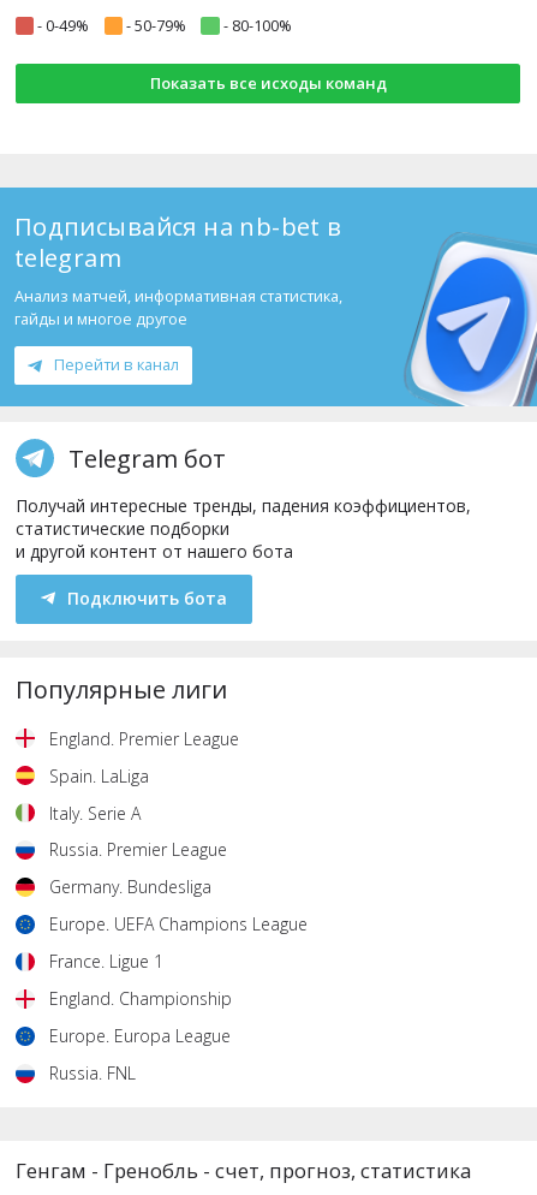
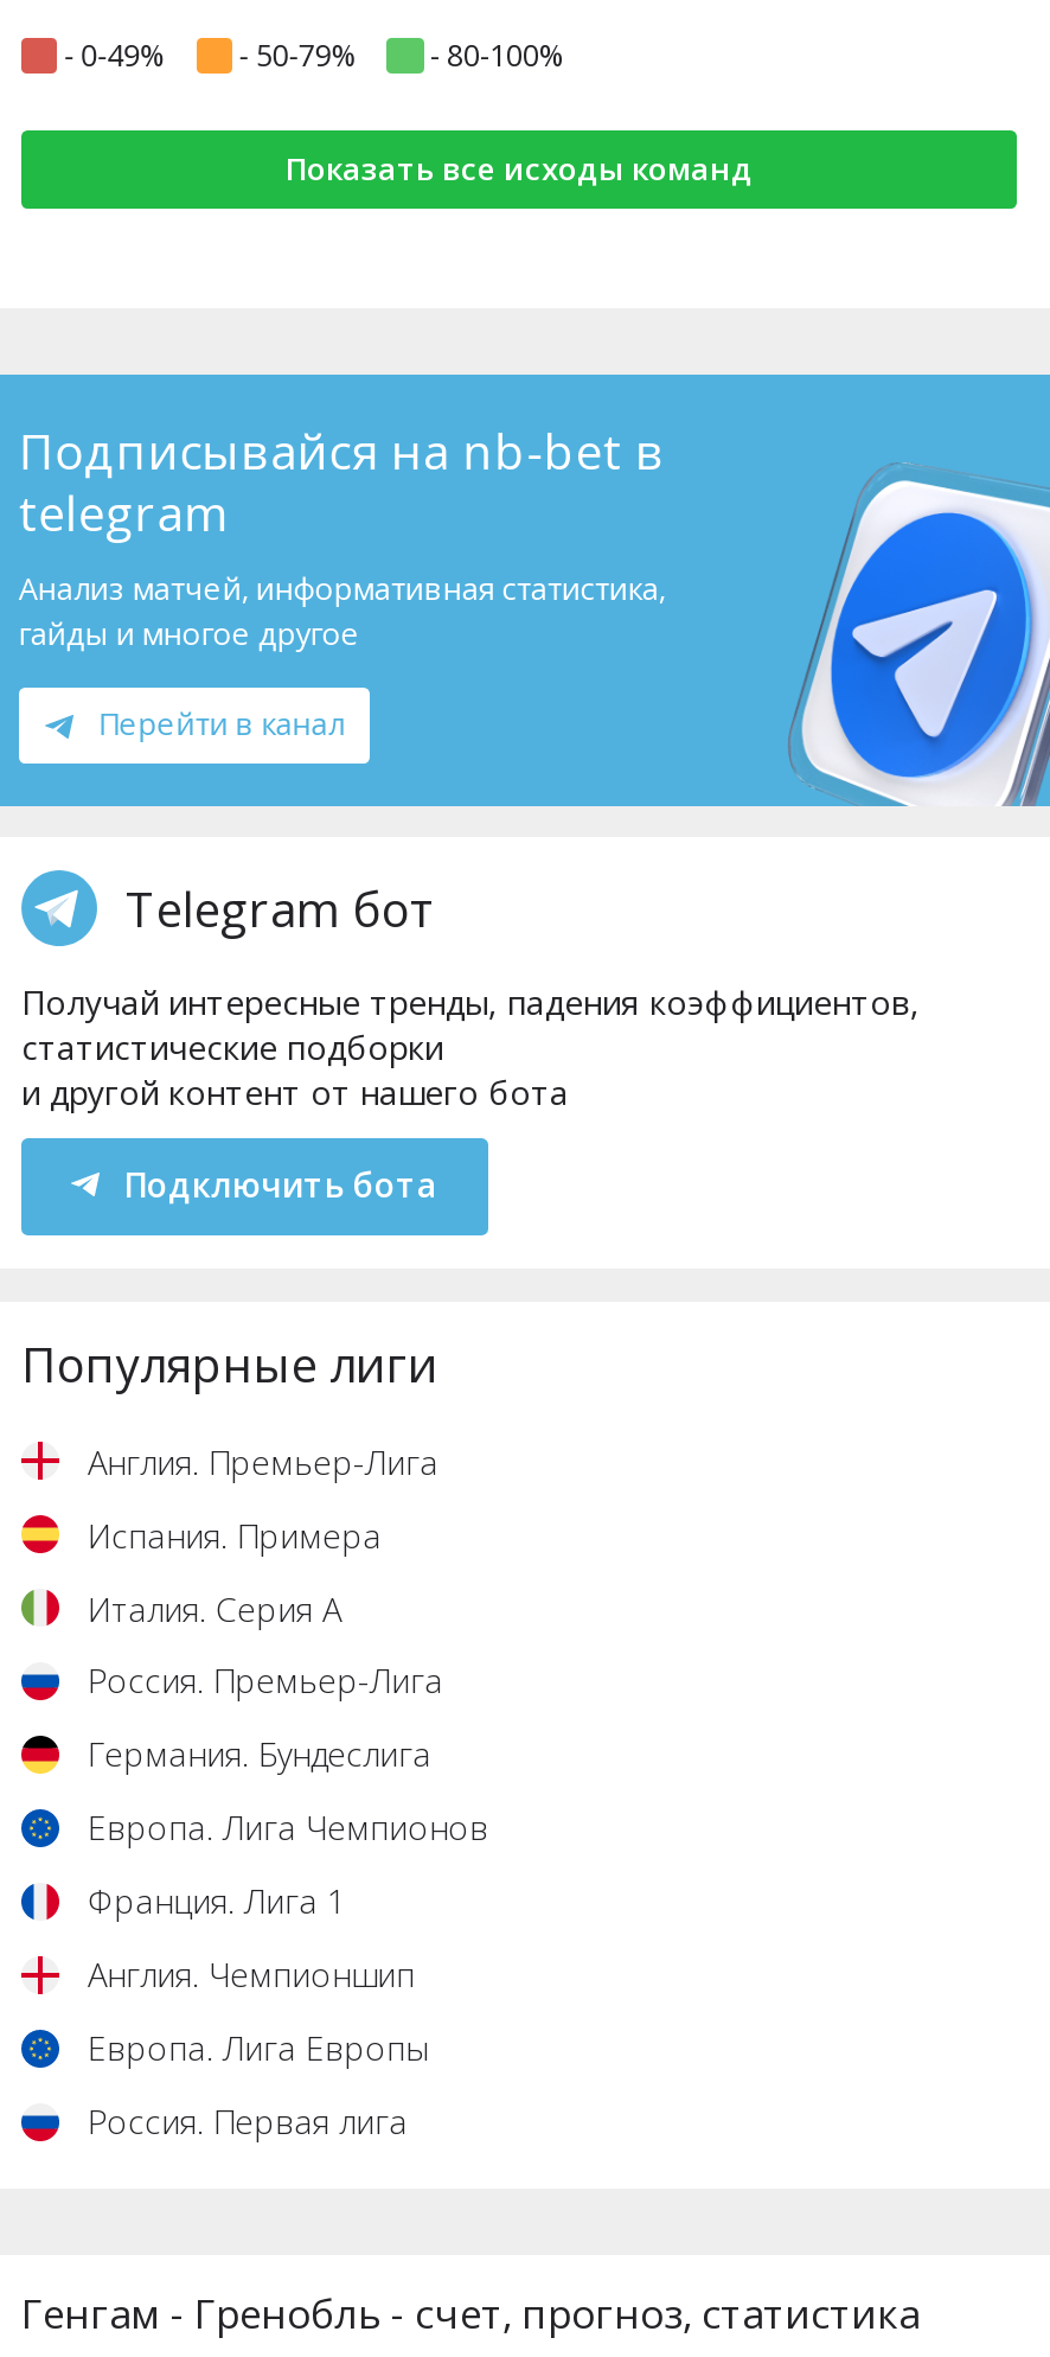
[49,727,239,750] England. Premier League -> [88,1438,438,1483] Англия. Премьер-Лига
[49,764,149,787] Spain. LaLiga -> [88,1512,382,1557] Испания. Примера
[49,801,141,824] Italy. Serie A -> [88,1585,341,1630] Италия. Серия А
[49,839,227,861] Russia. Premier League -> [88,1659,443,1704] Россия. Премьер-Лига
[49,876,211,899] Germany. Bundesliga -> [88,1732,431,1777] Германия. Бундеслига
[49,913,308,936] Europe. UEFA Champions League -> [88,1805,488,1850] Европа. Лига Чемпионов
[49,950,163,973] France. Ligue 1 -> [88,1879,346,1924] Франция. Лига 1
[49,987,232,1010] England. Championship -> [88,1952,415,1997] Англия. Чемпионшип
[49,1024,231,1047] Europe. Europa League -> [88,2025,429,2070] Европа. Лига Европы
[49,1062,136,1085] Russia. FNL -> [88,2099,408,2144] Россия. Первая лига

